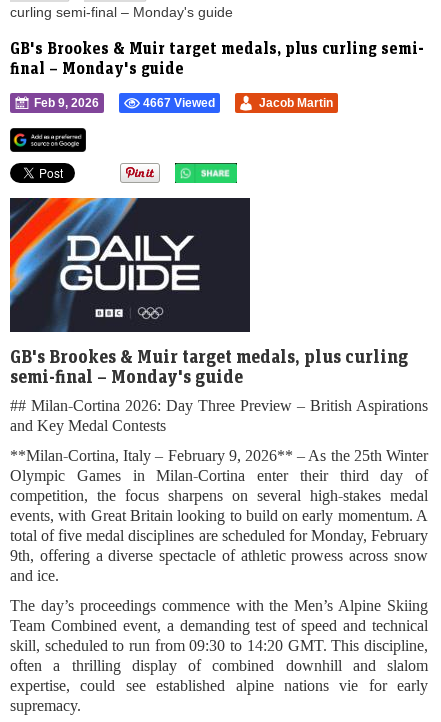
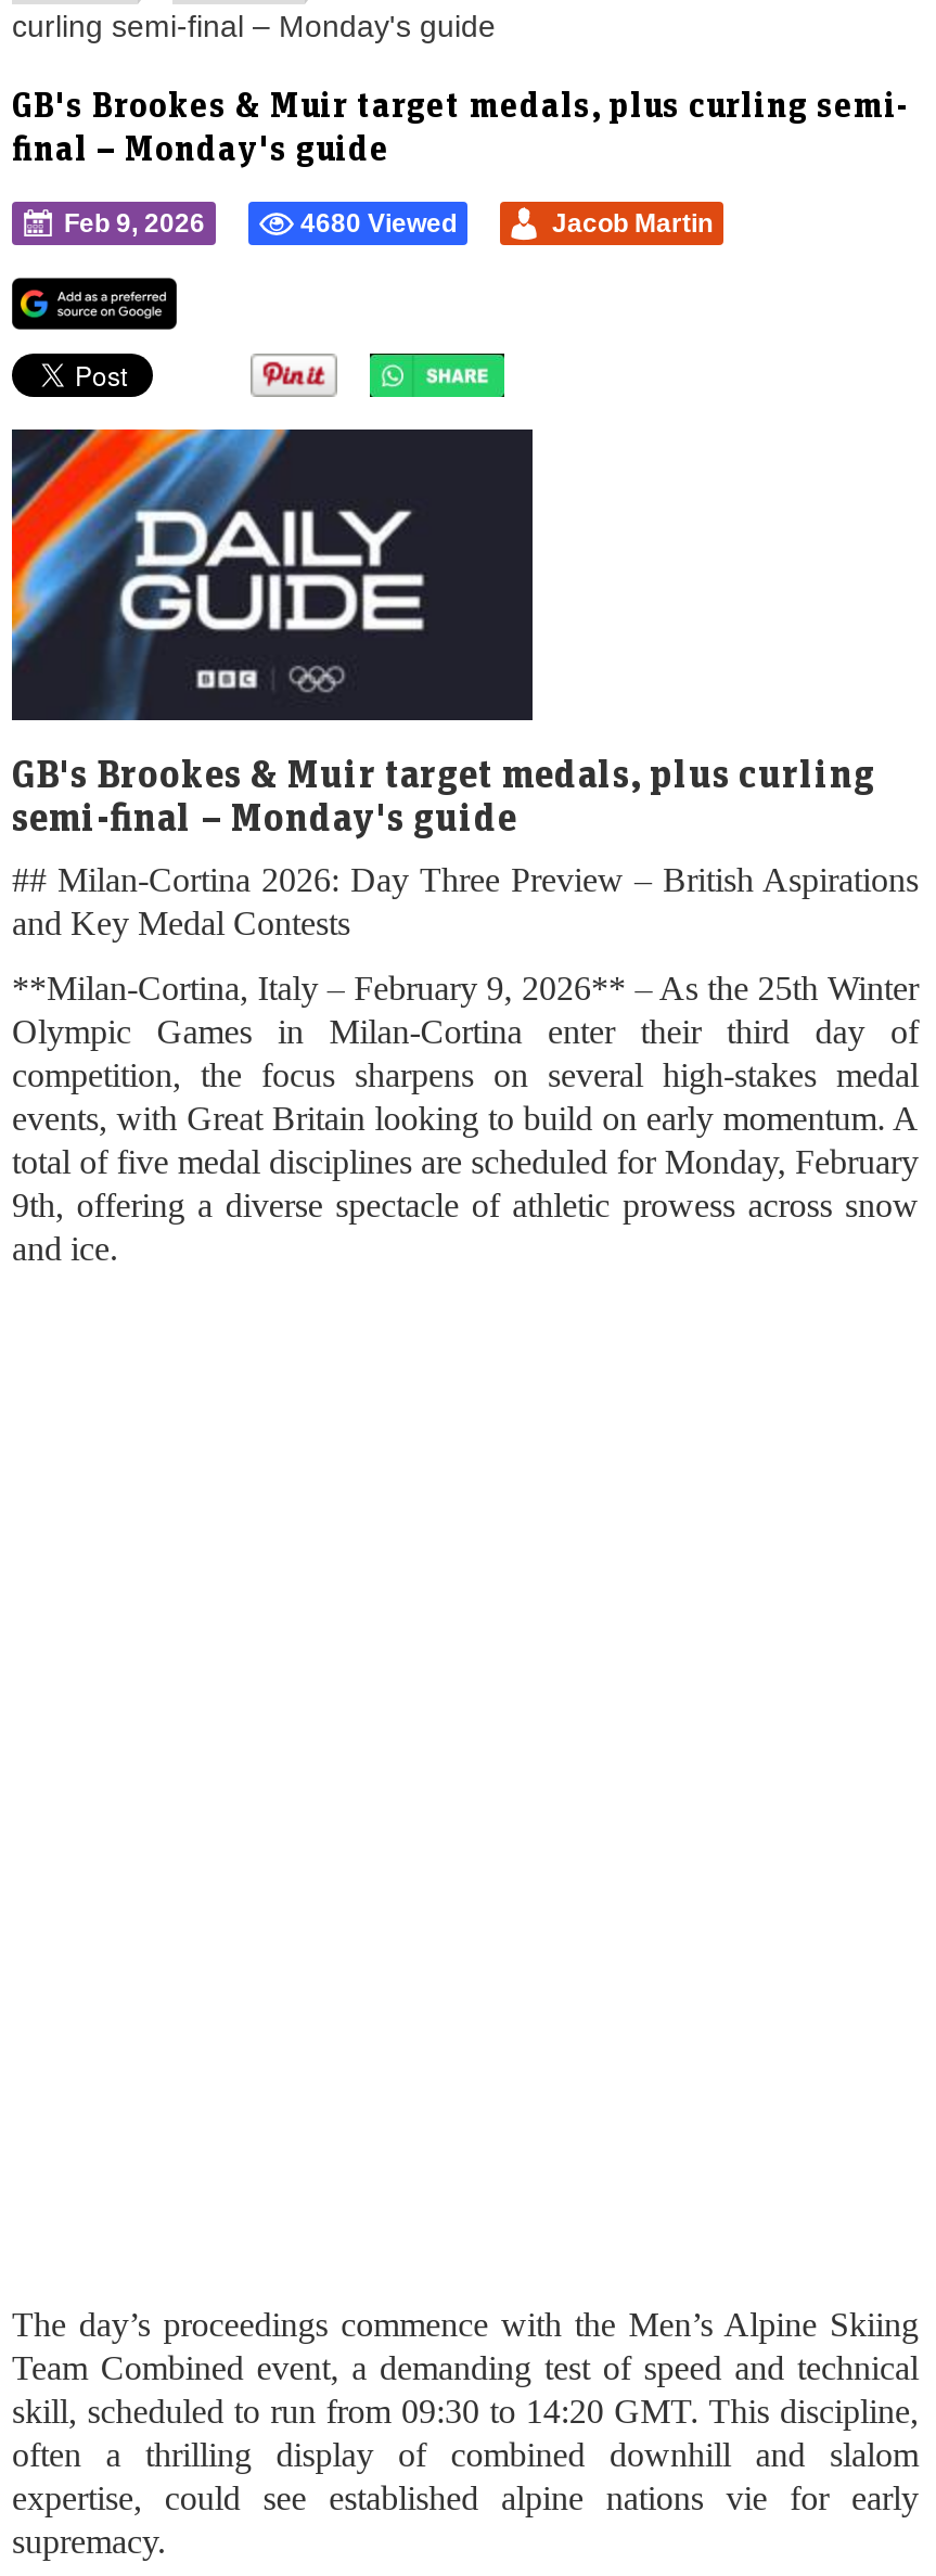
[143,96,215,110] 4667 Viewed -> [300,208,457,239] 4680 Viewed

